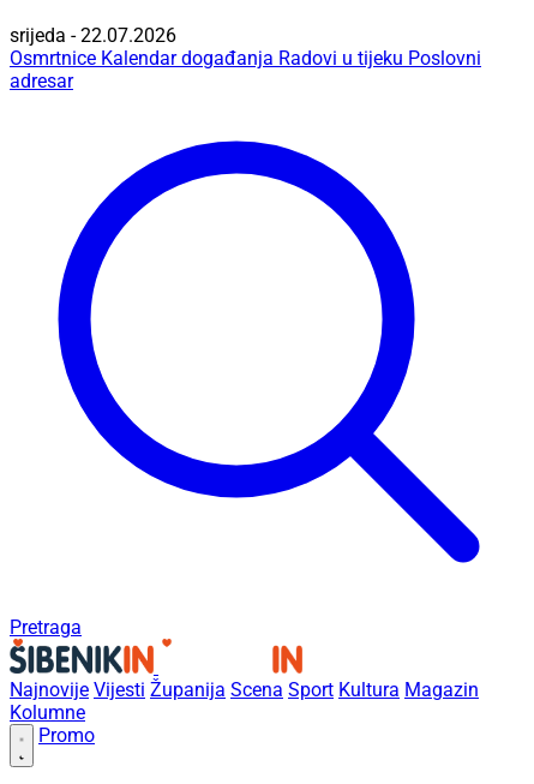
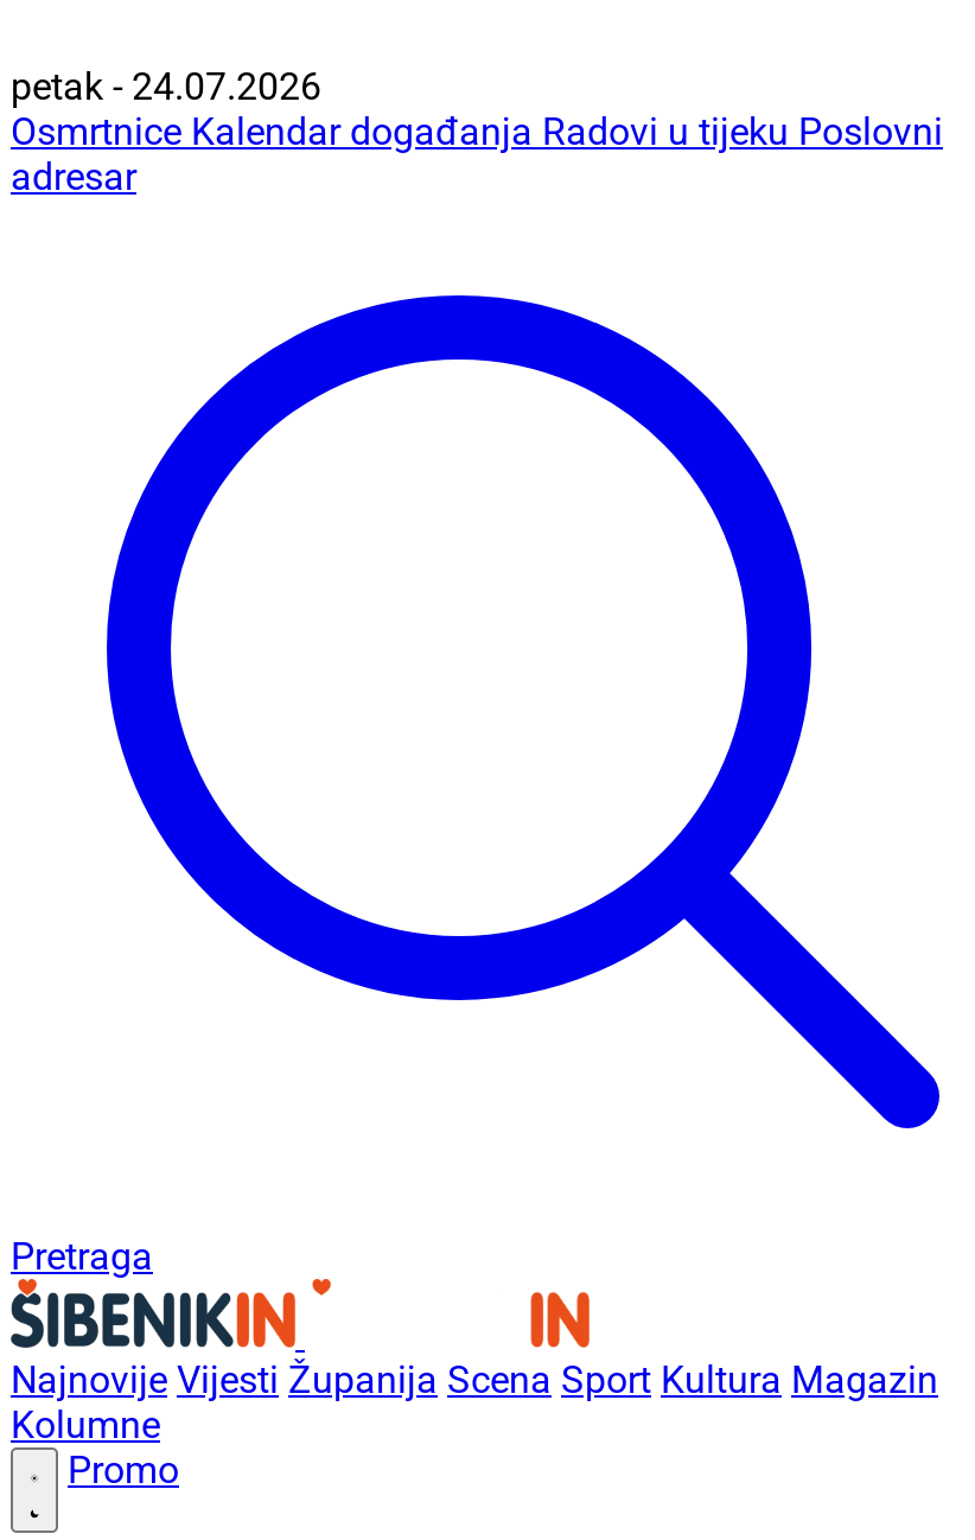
[10,24,176,47] srijeda - 22.07.2026 -> [11,64,321,109] petak - 24.07.2026

